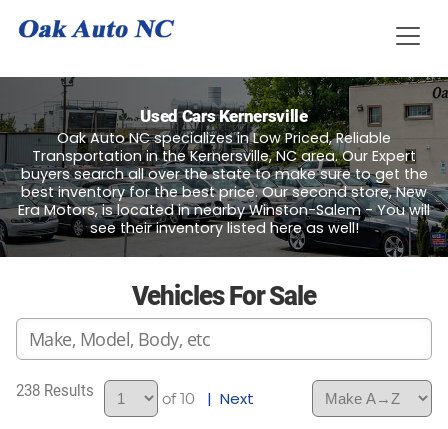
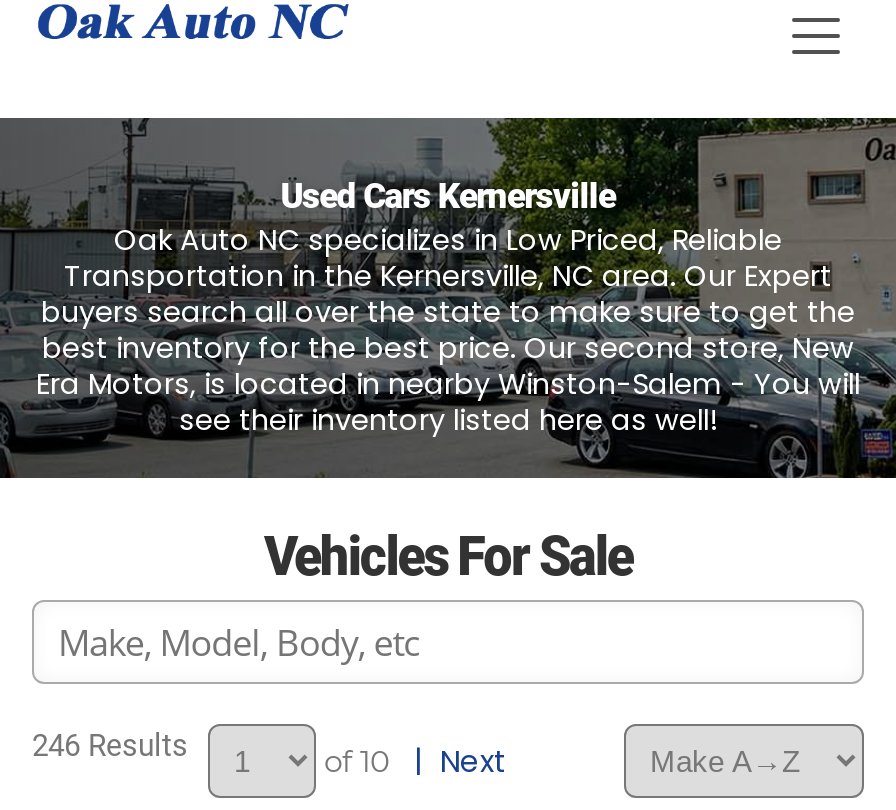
[16,381,44,400] 238 -> [32,726,88,764] 246

